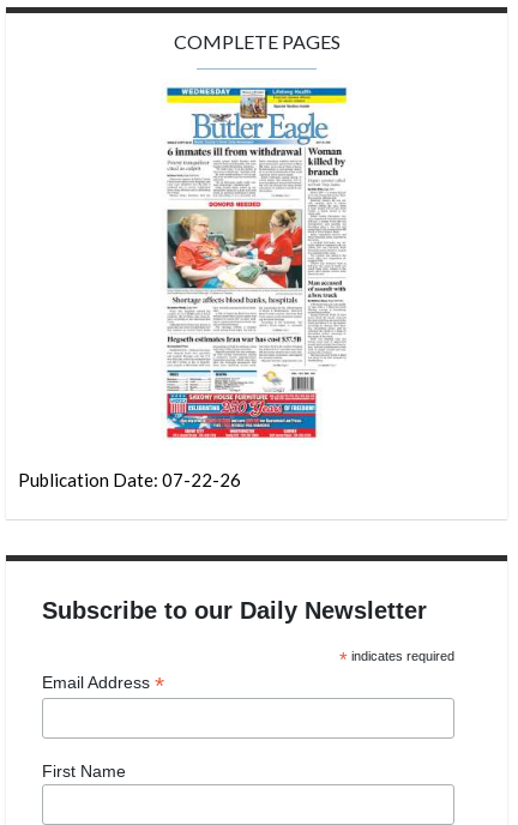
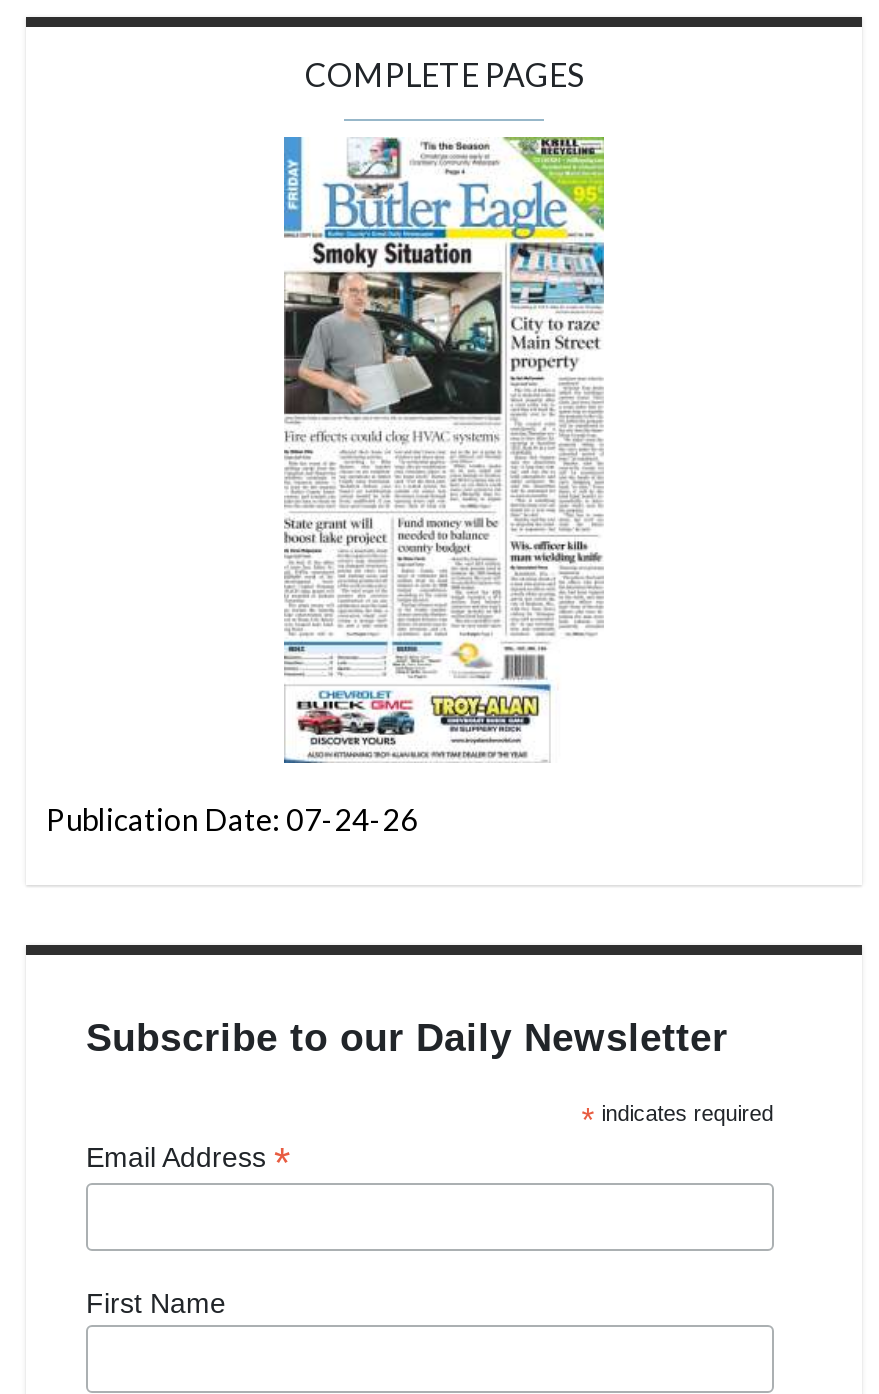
[18,79,353,490] [image] | Publication Date: 07-22-26 -> [46,135,606,836] [image] | Publication Date: 07-24-26

